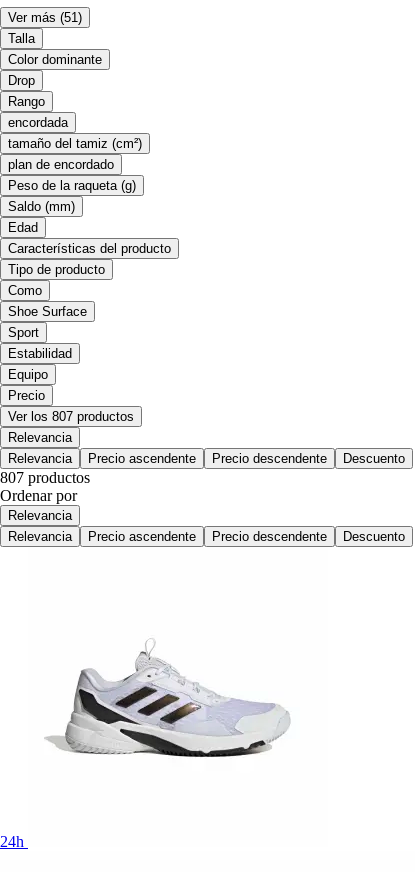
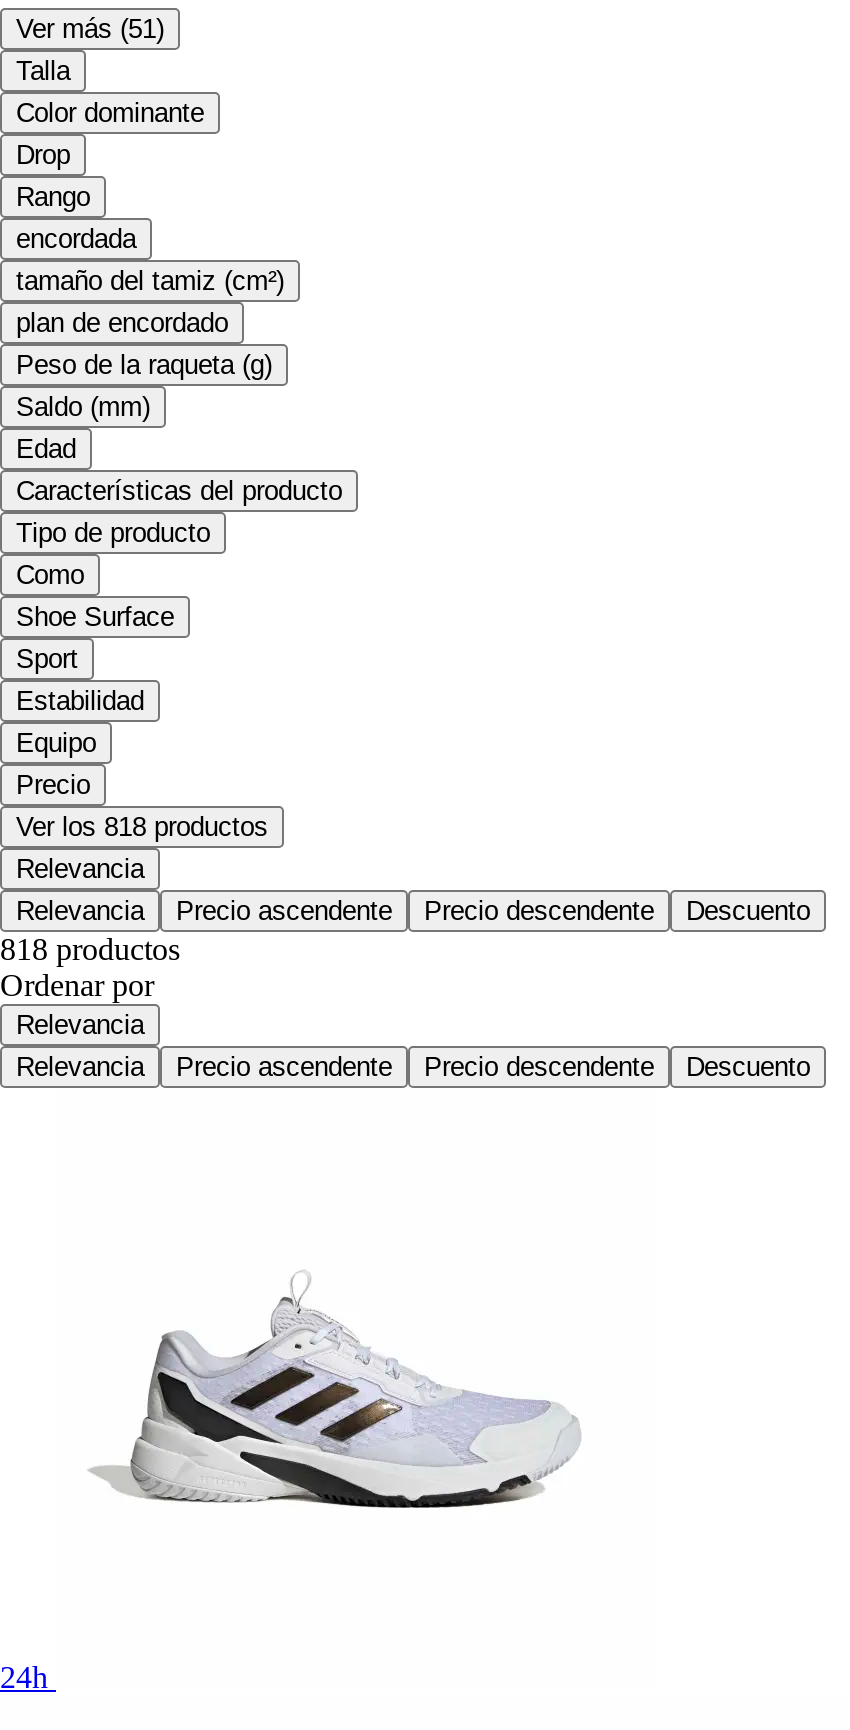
[8,409,134,424] Ver los 807 productos -> [16,812,268,842] Ver los 818 productos
[0,469,90,486] 807 productos -> [0,932,180,966] 818 productos

